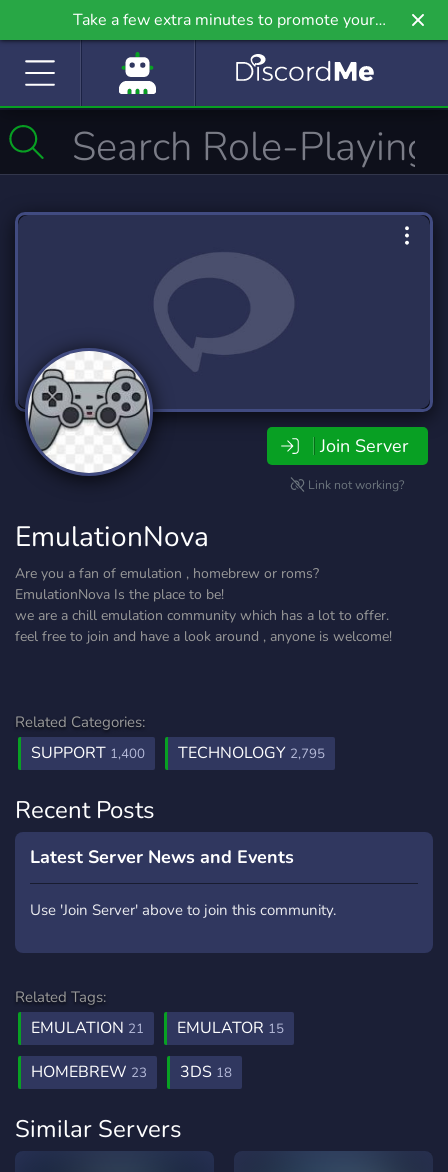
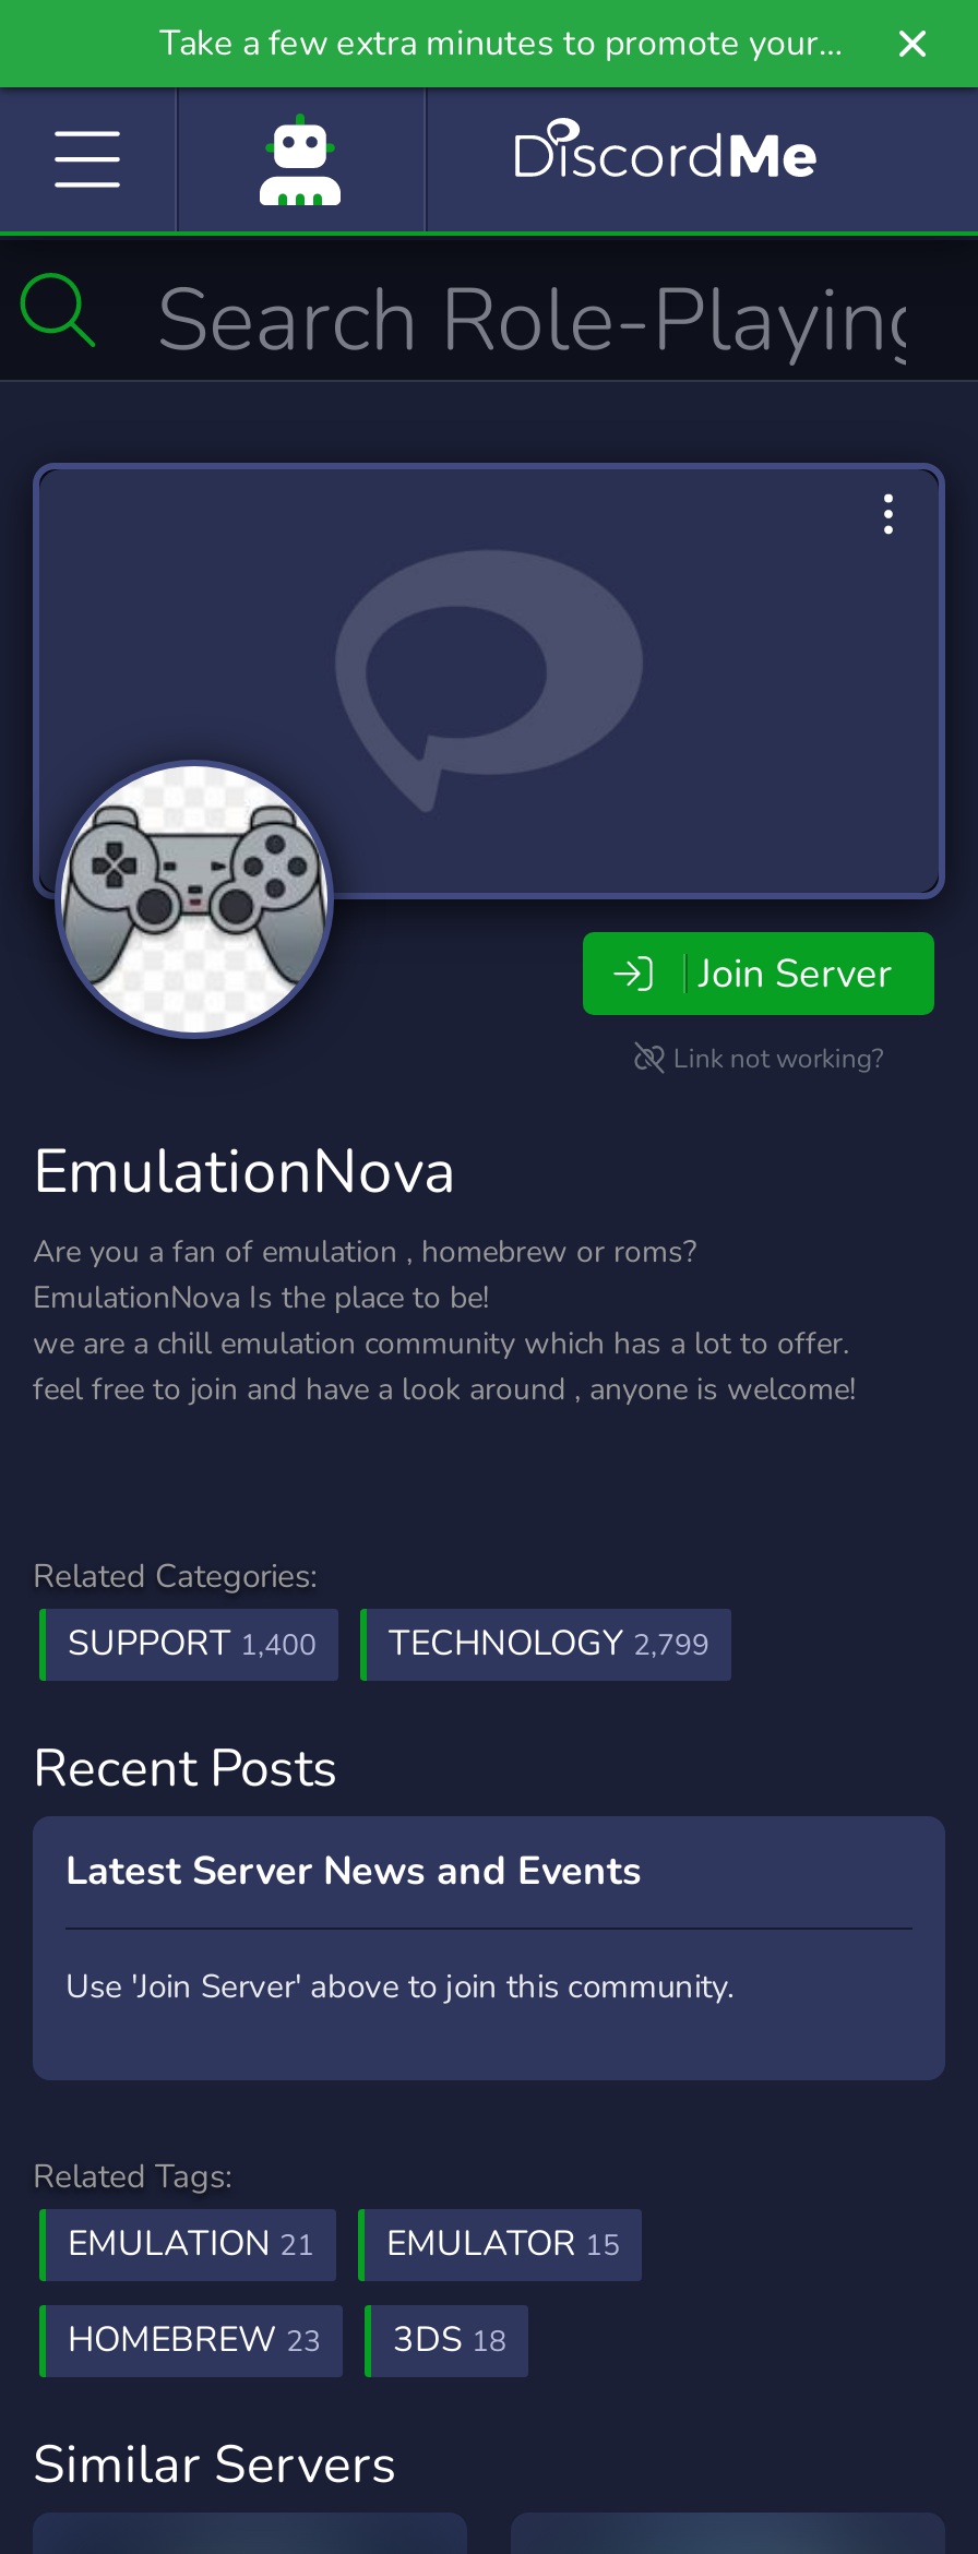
[31,742,325,764] SUPPORT 1,400 TECHNOLOGY 2,795 -> [68,1620,709,1668] SUPPORT 1,400 TECHNOLOGY 2,799

